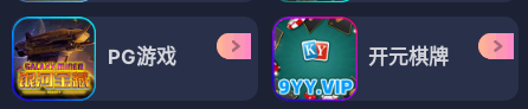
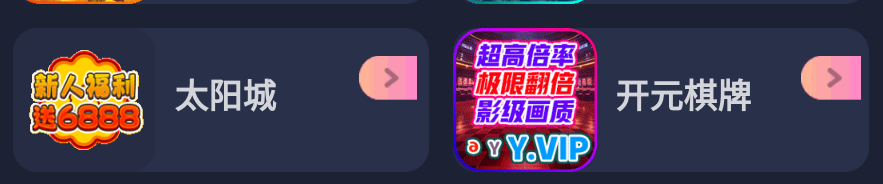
[11,15,176,102] [image] | PG游戏 -> [13,28,277,170] [image] | 太阳城
[273,18,358,101] [image] -> [455,32,597,172] [image]

